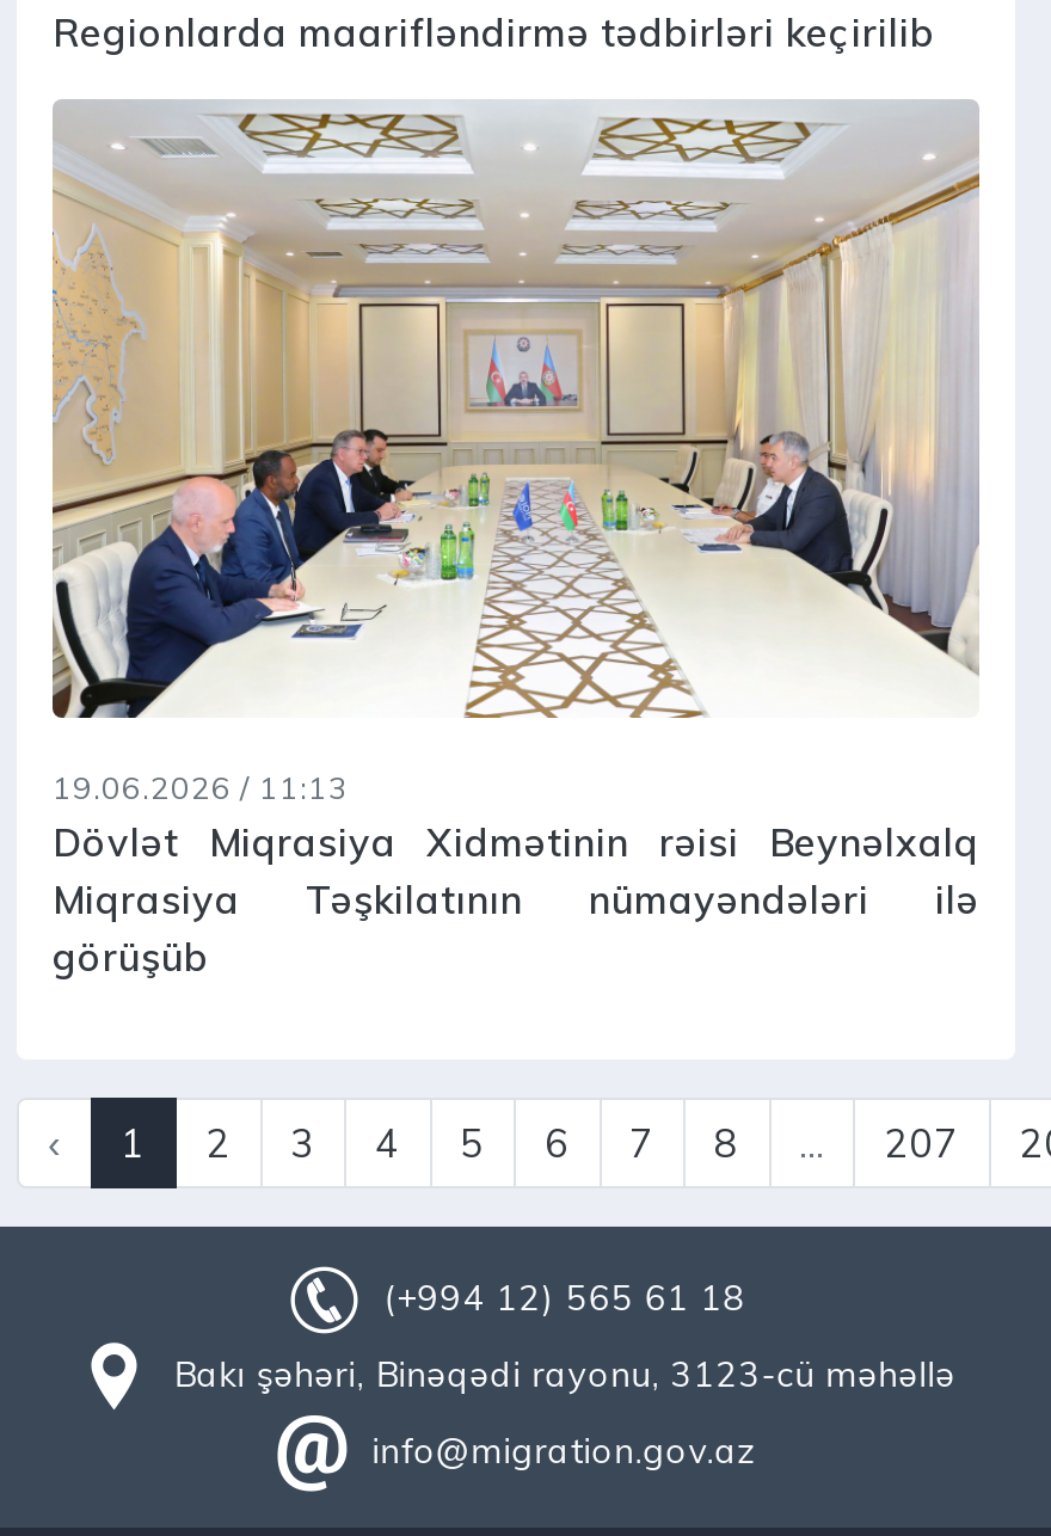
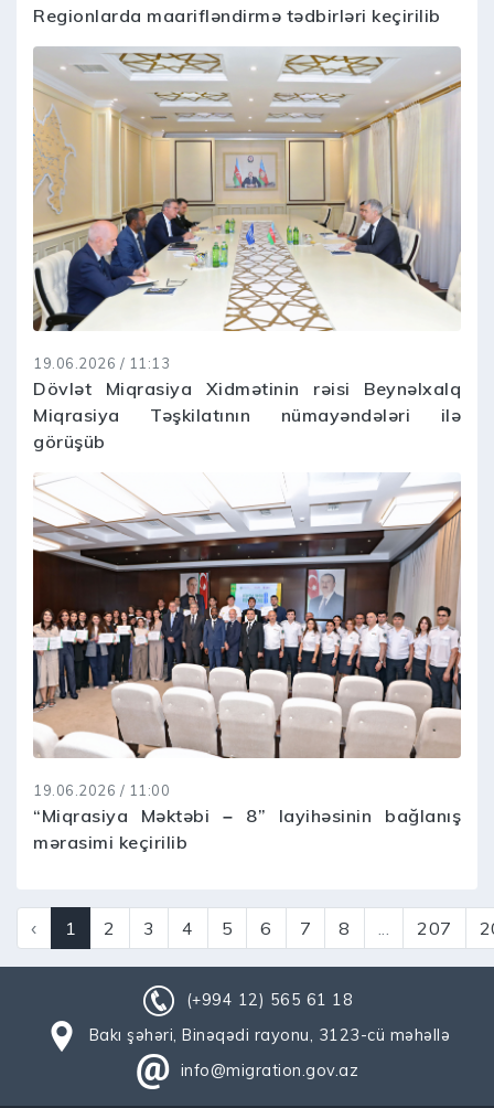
none -> [32,472,462,853] [image] | 19.06.2026 / 11:00 | “Miqrasiya Məktəbi – 8” layihəsinin bağlanış | mərasimi keçirilib

